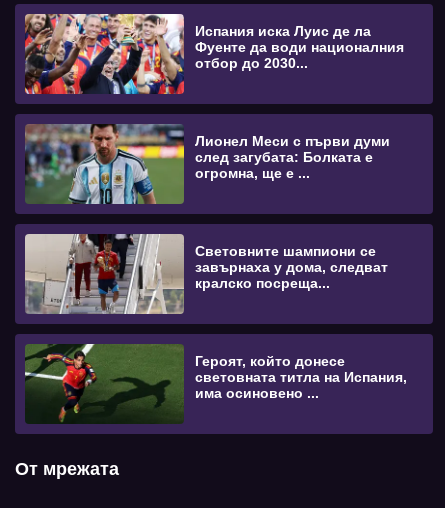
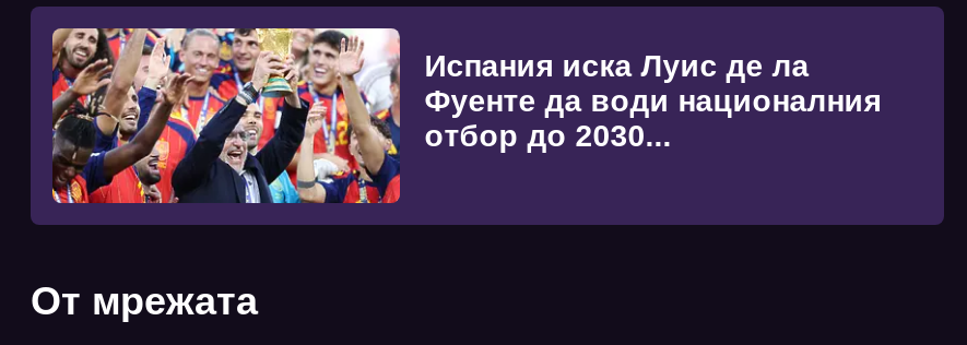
[15,114,433,214] [image] | Лионел Меси с първи думи | след загубата: Болката е | огромна, ще е ... -> none
[15,224,433,324] [image] | Световните шампиони се | завърнаха у дома, следват | кралско посреща... -> none
[24,343,407,425] [image] | Героят, който донесе | световната титла на Испания, | има осиновено ... -> none

